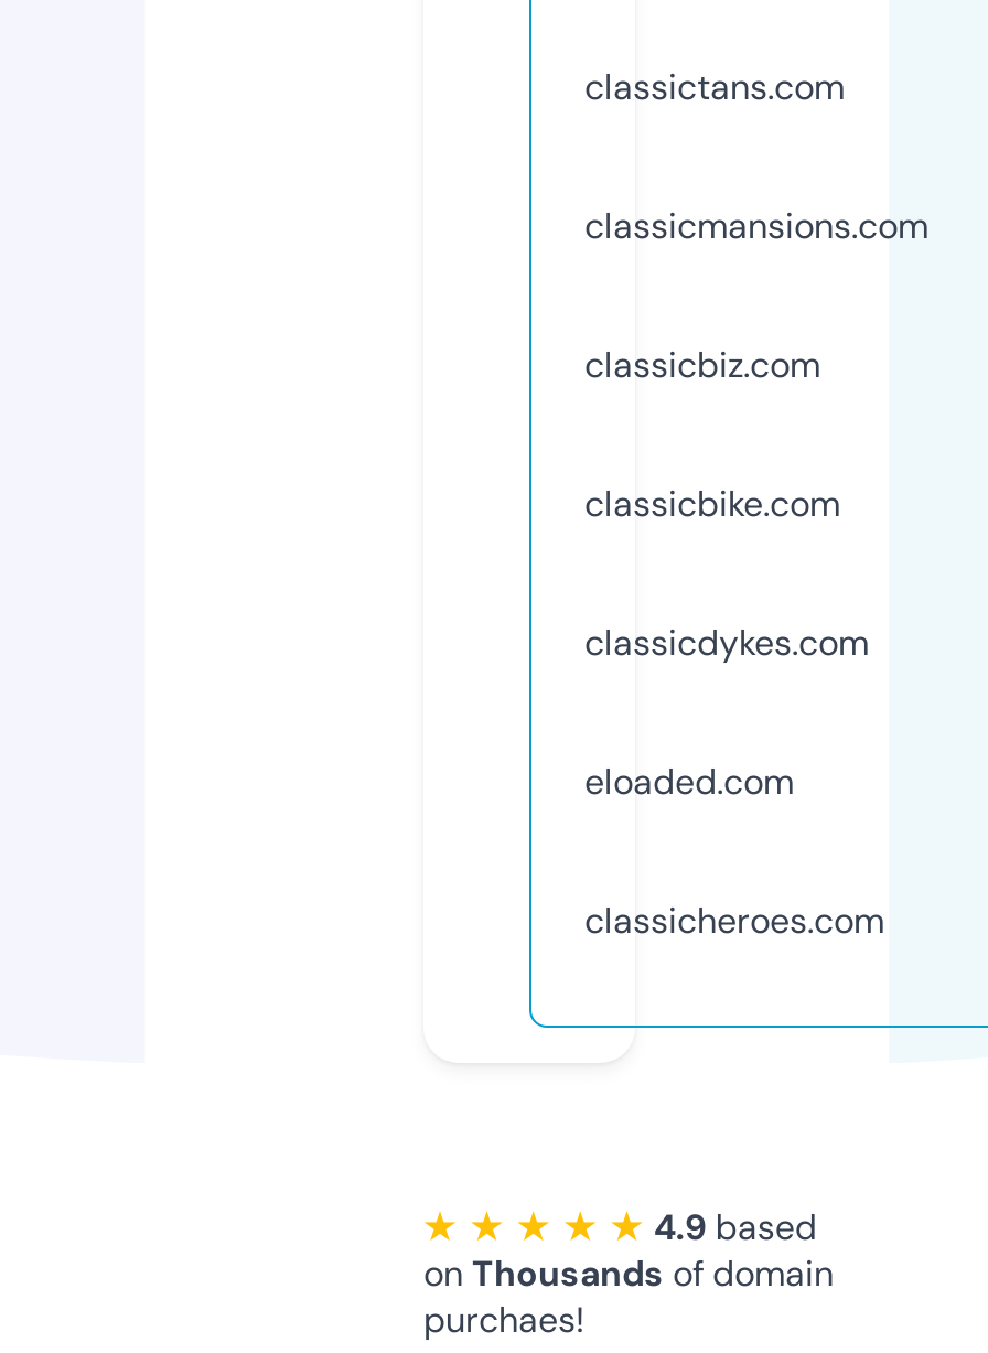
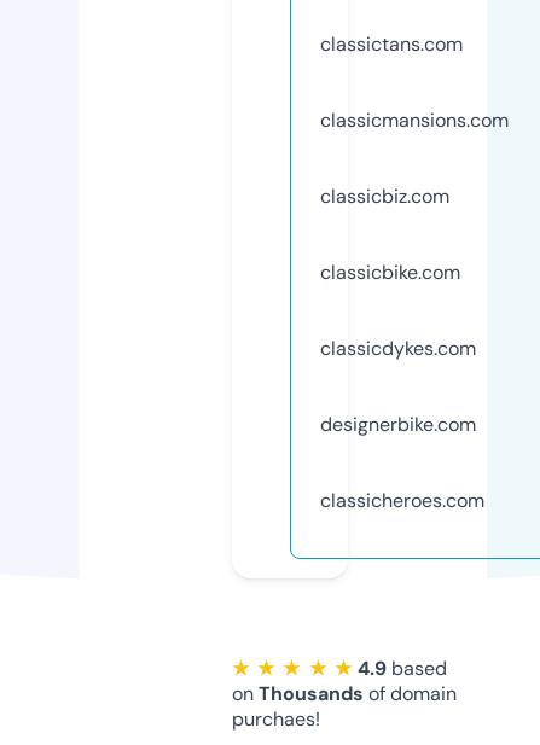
[584,758,794,805] eloaded.com -> [320,412,476,437] designerbike.com

